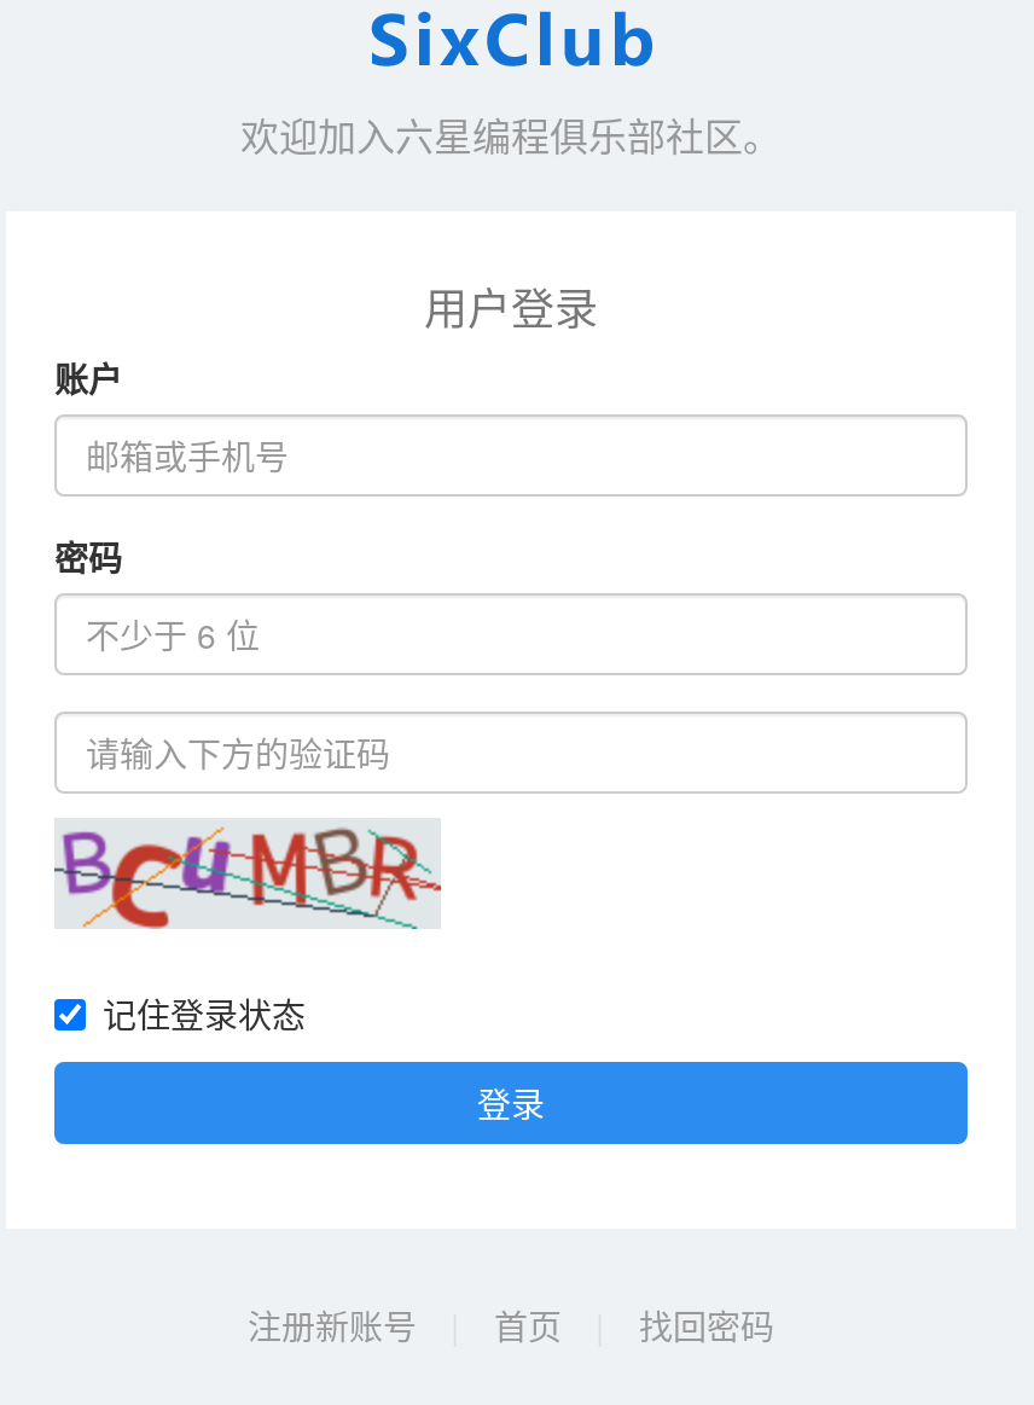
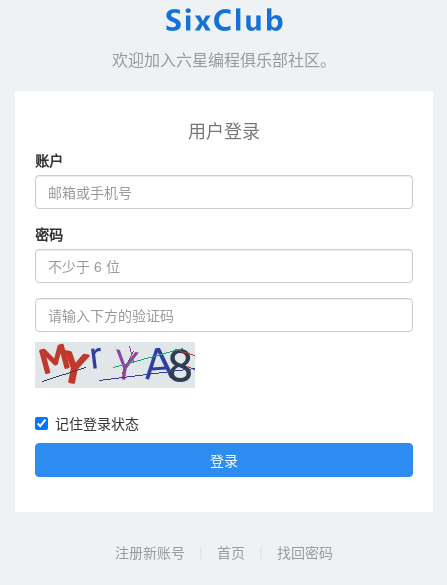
[54,823,441,929] [image] -> [37,343,195,387] [image]

